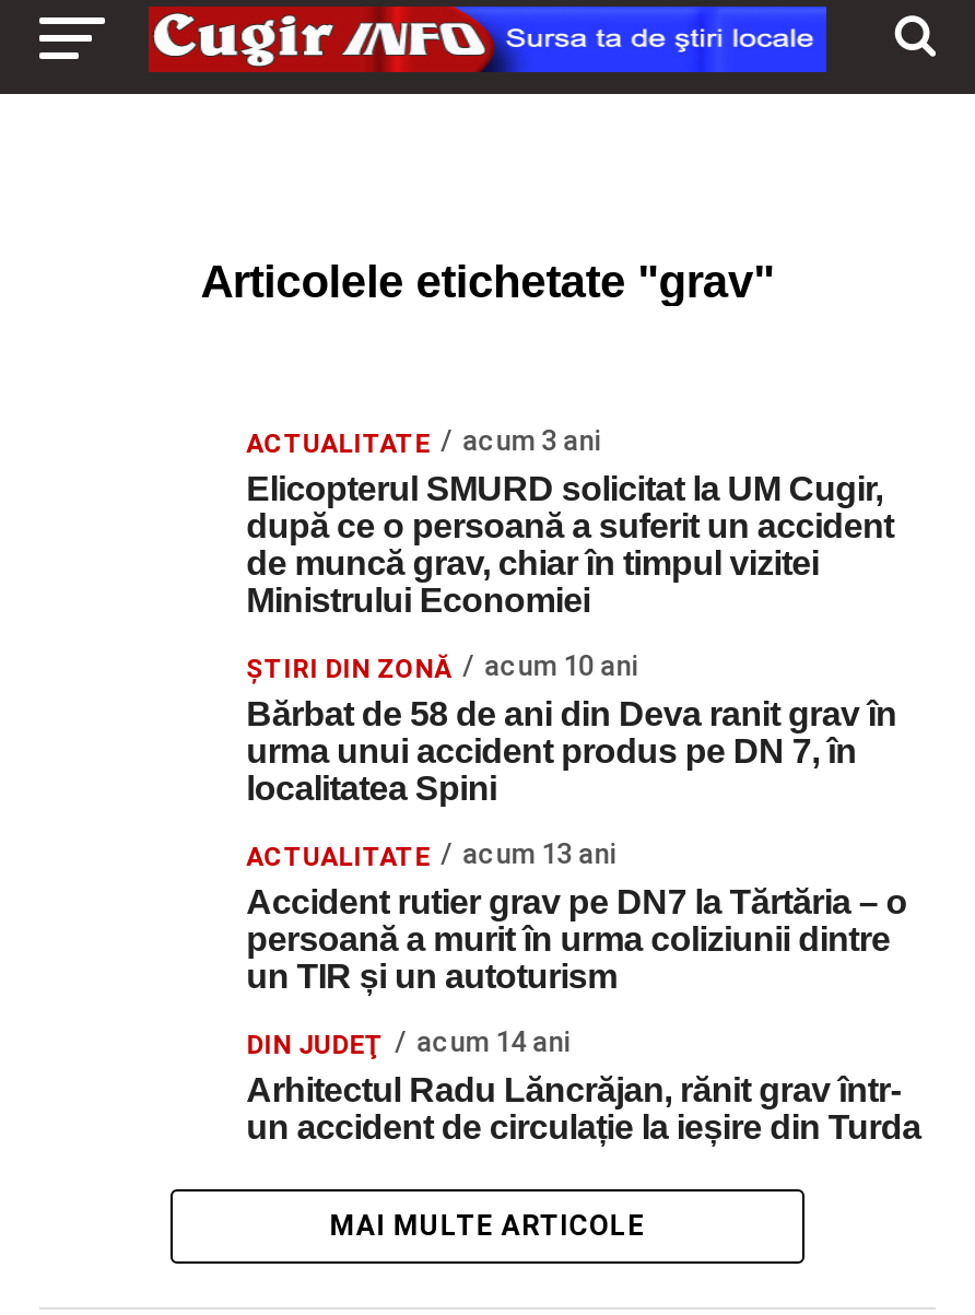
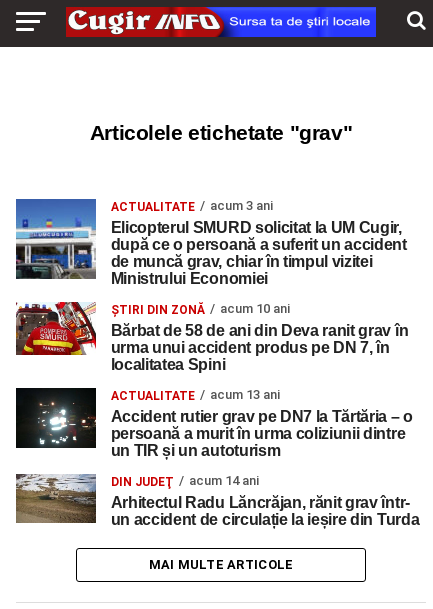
none -> [15,198,97,280] [image]
none -> [15,301,97,356] [image]
none -> [15,387,97,449] [image]
none -> [15,473,97,524] [image]

